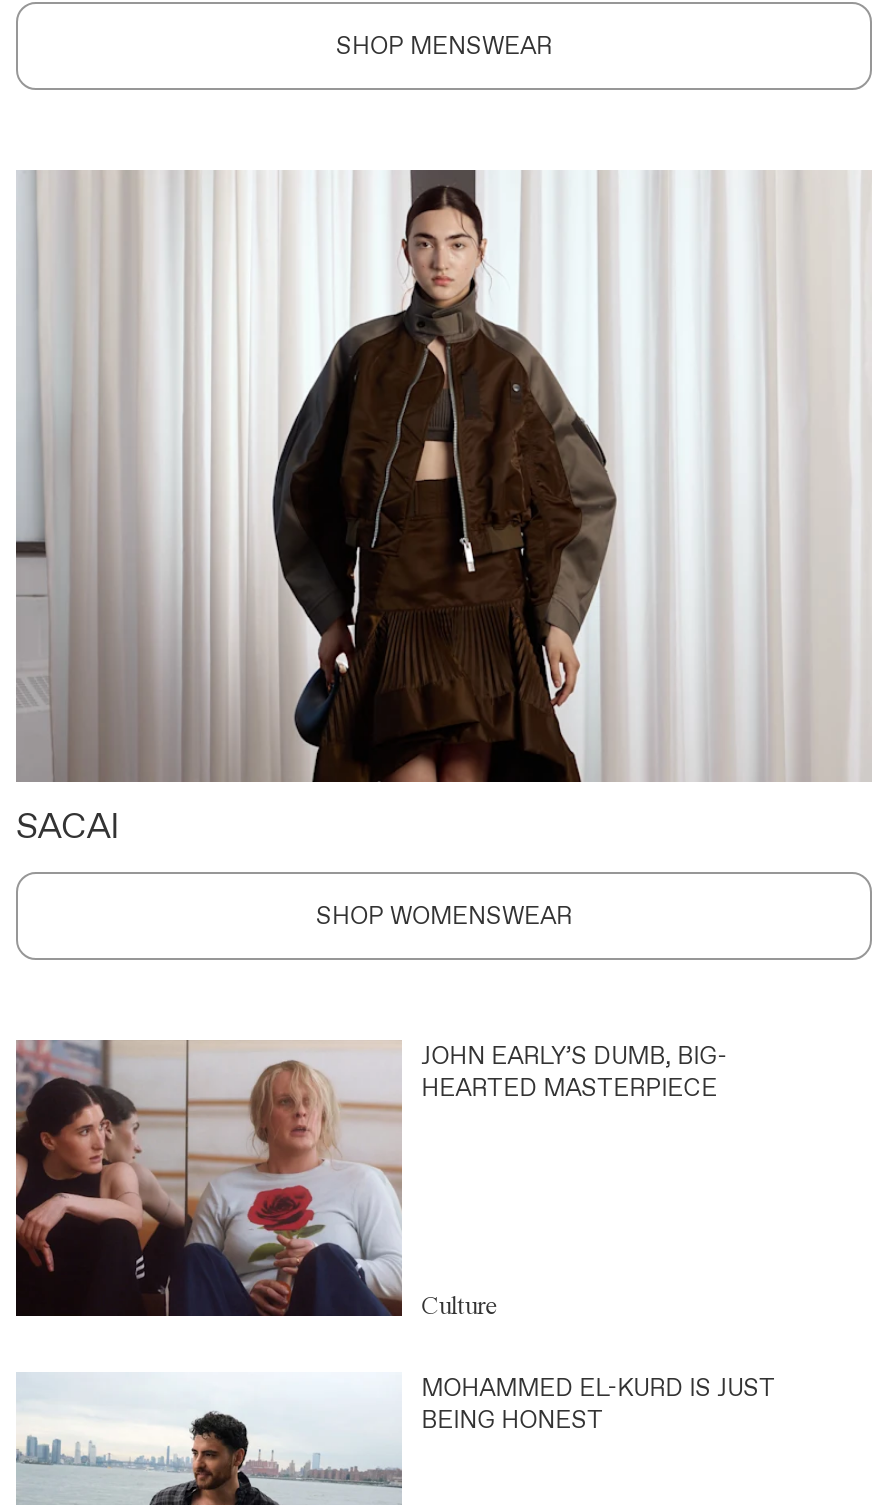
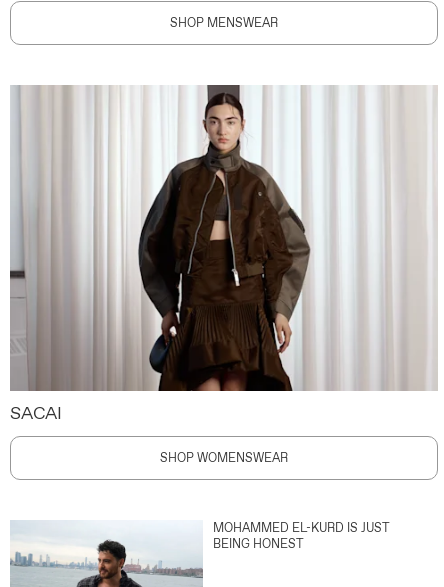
[16,1038,727,1318] [image] | JOHN EARLY’S DUMB, BIG- | HEARTED MASTERPIECE -> none
[421,1290,499,1320] Culture -> none

